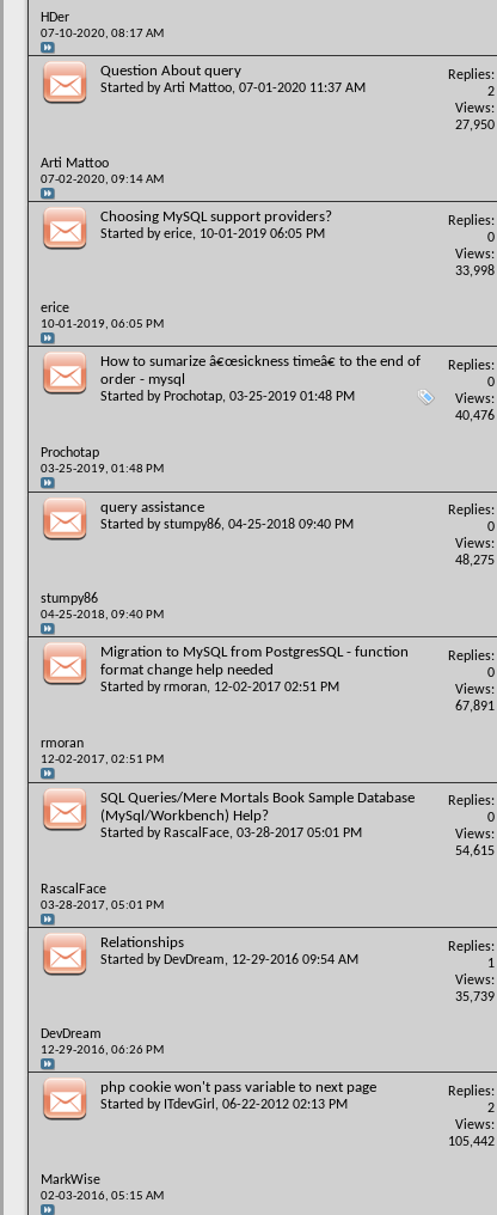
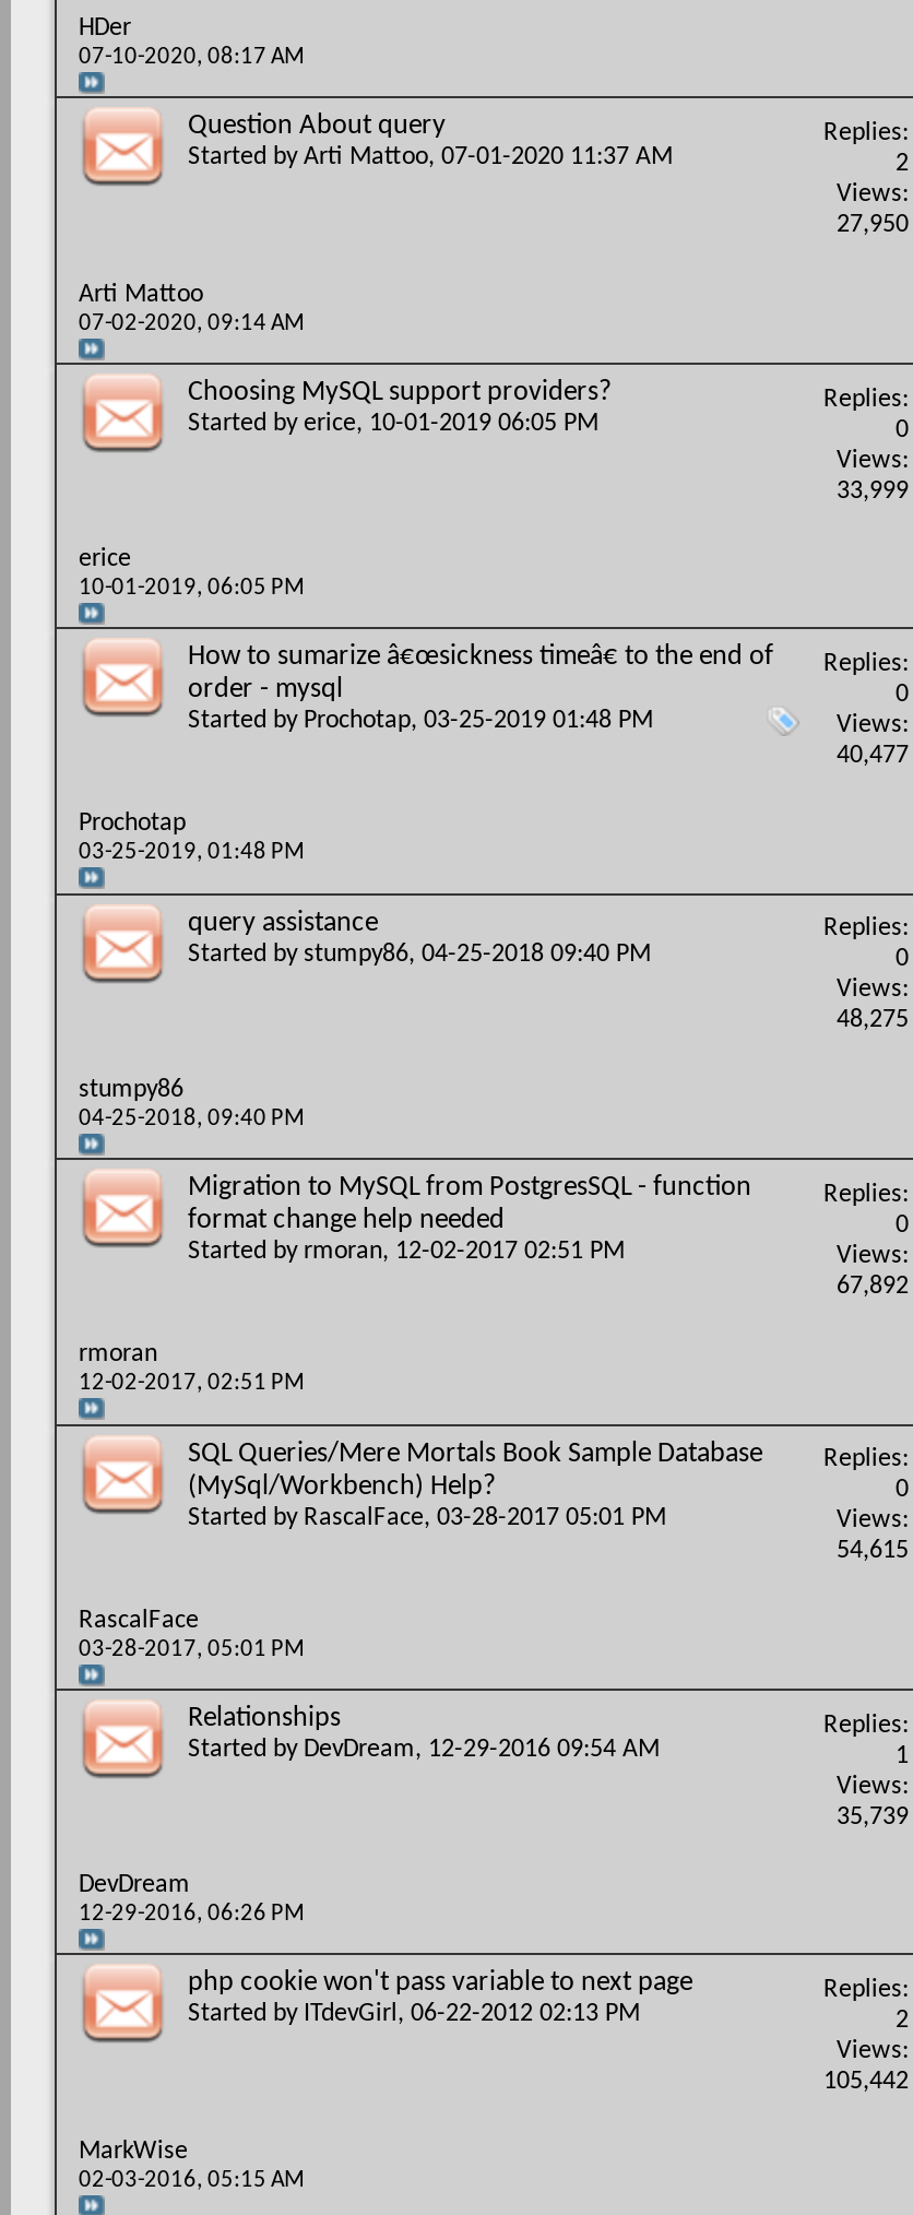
[455,264,495,278] 33,998 -> [837,477,909,504] 33,999
[455,409,495,423] 40,476 -> [837,743,909,769] 40,477
[455,699,495,714] 67,891 -> [837,1273,909,1300] 67,892

